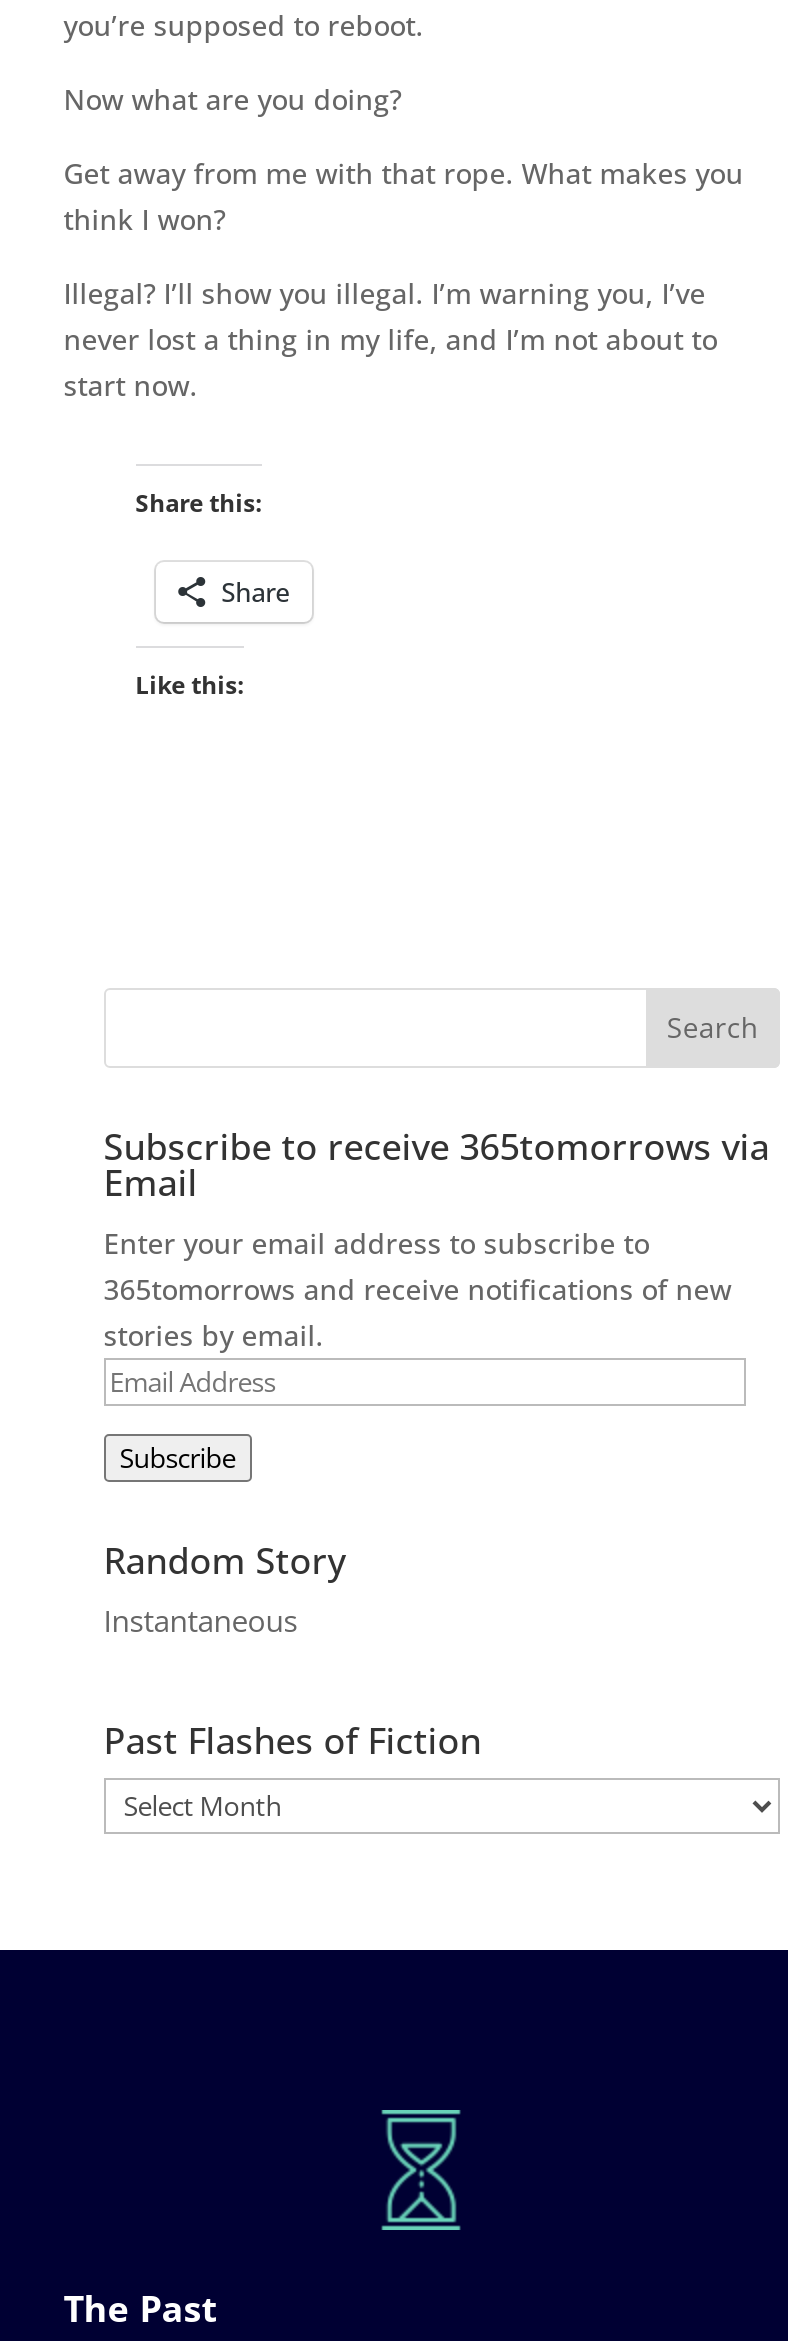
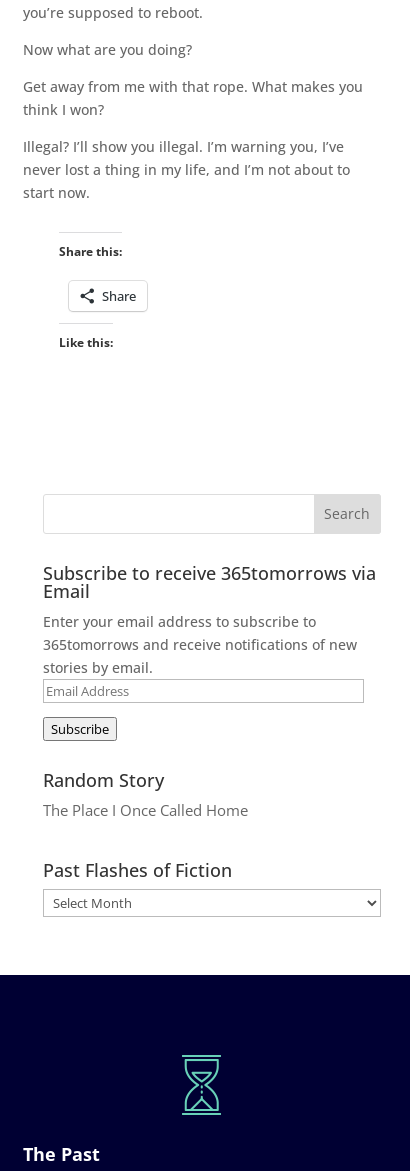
[104,1599,298,1639] Instantaneous -> [43,800,248,820] The Place I Once Called Home

